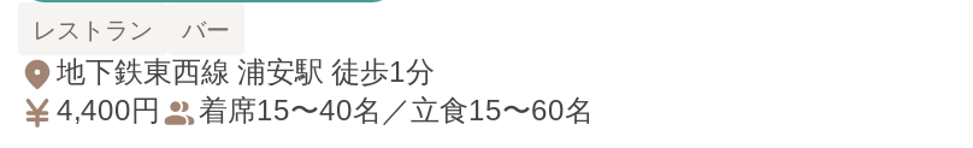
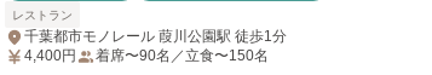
[57,16,435,89] バー | 地下鉄東西線 浦安駅 徒歩1分 -> [24,28,287,45] 千葉都市モノレール 葭川公園駅 徒歩1分
[199,94,594,128] 着席15〜40名／立食15〜60名 -> [96,47,269,64] 着席〜90名／立食〜150名

